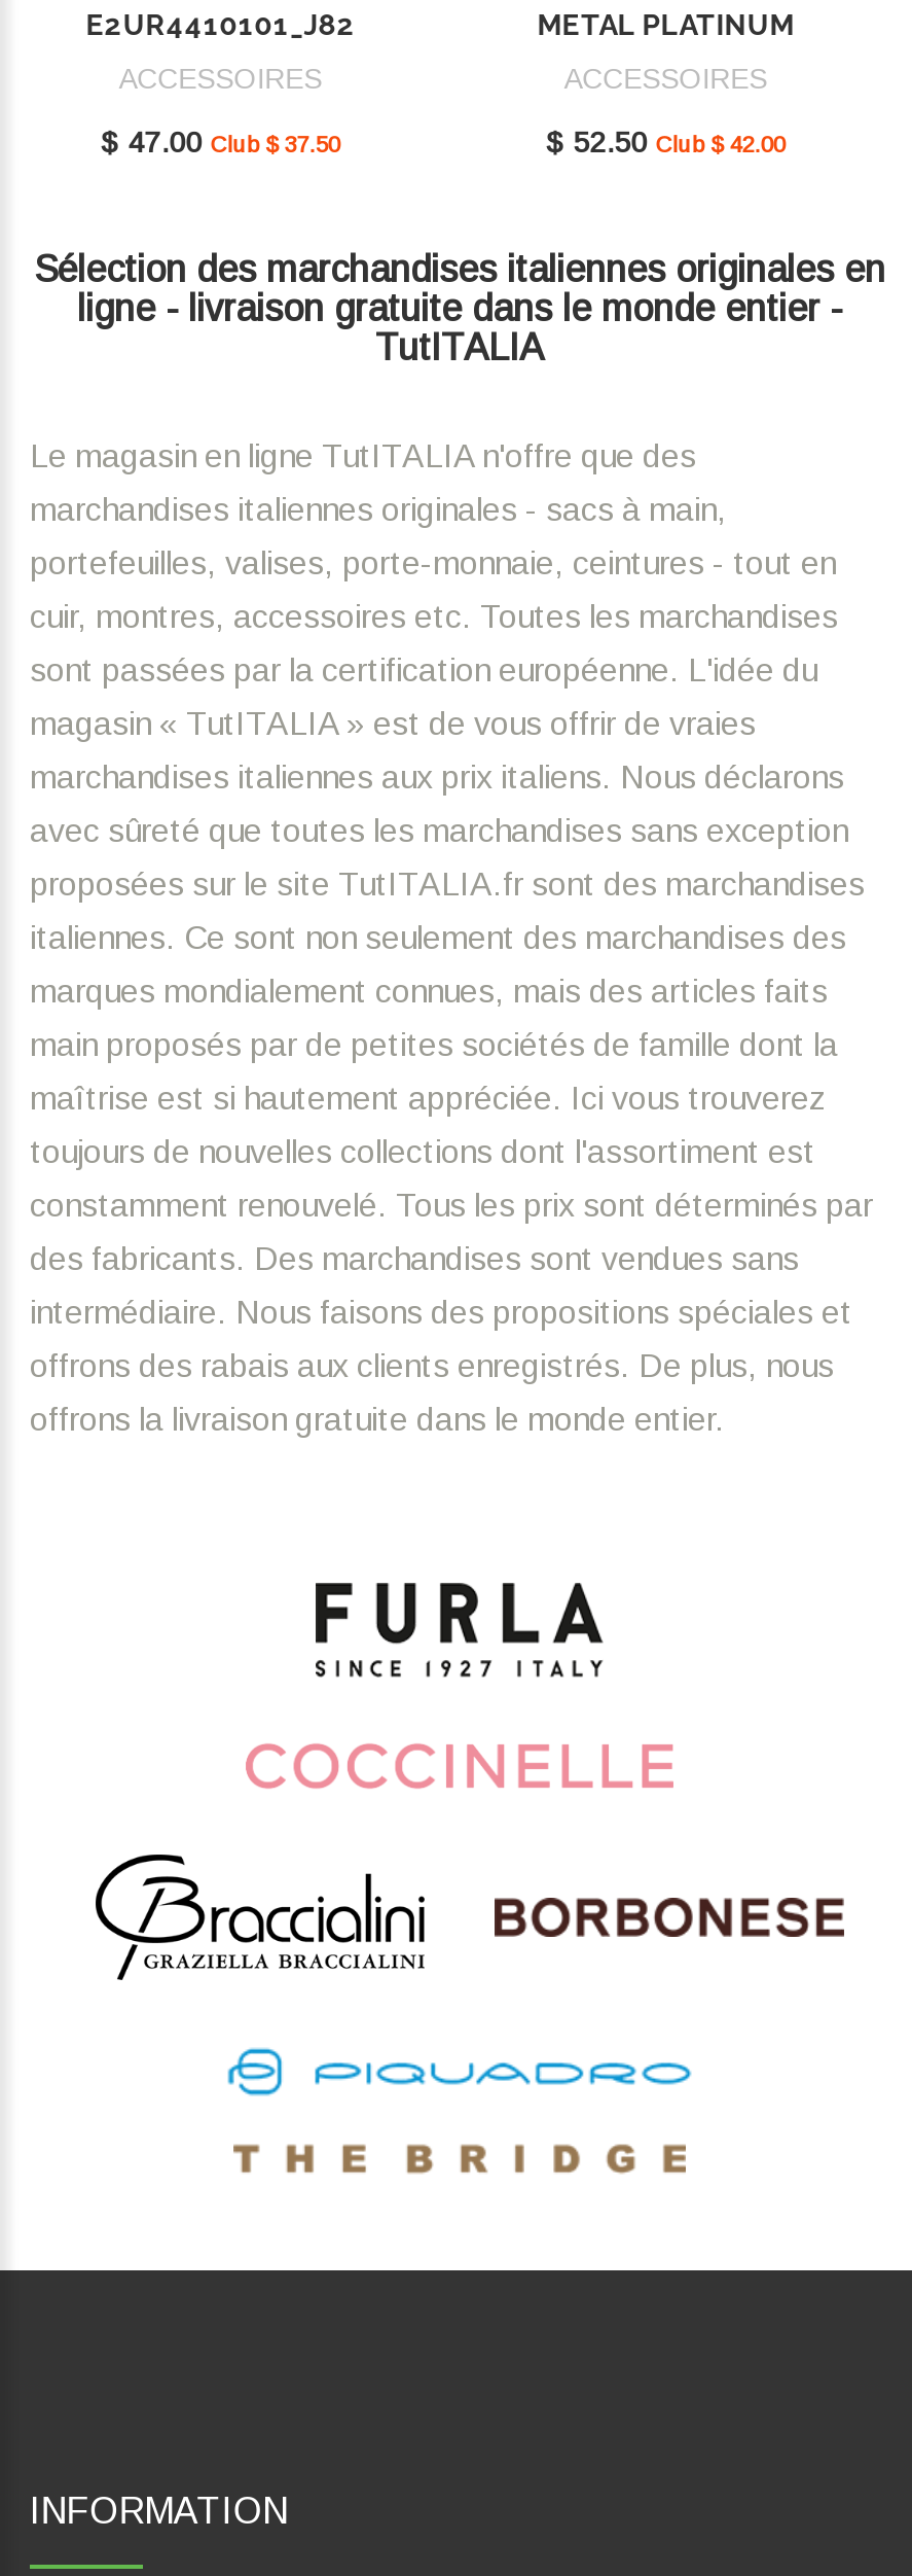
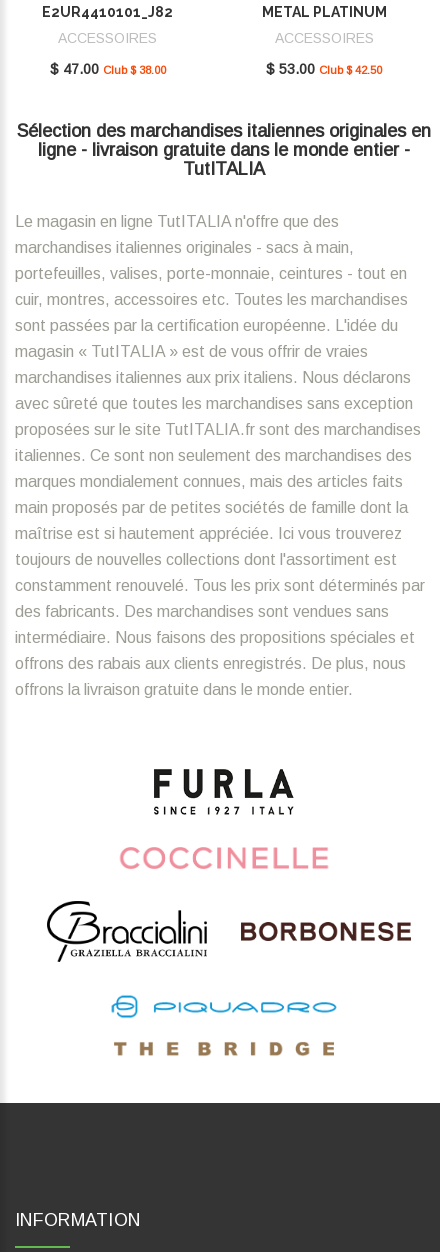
[101,126,340,159] $ 47.00 Club $ 37.50 -> [50,61,166,77] $ 47.00 Club $ 38.00
[546,126,785,159] $ 52.50 Club $ 42.00 -> [266,61,382,77] $ 53.00 Club $ 42.50

